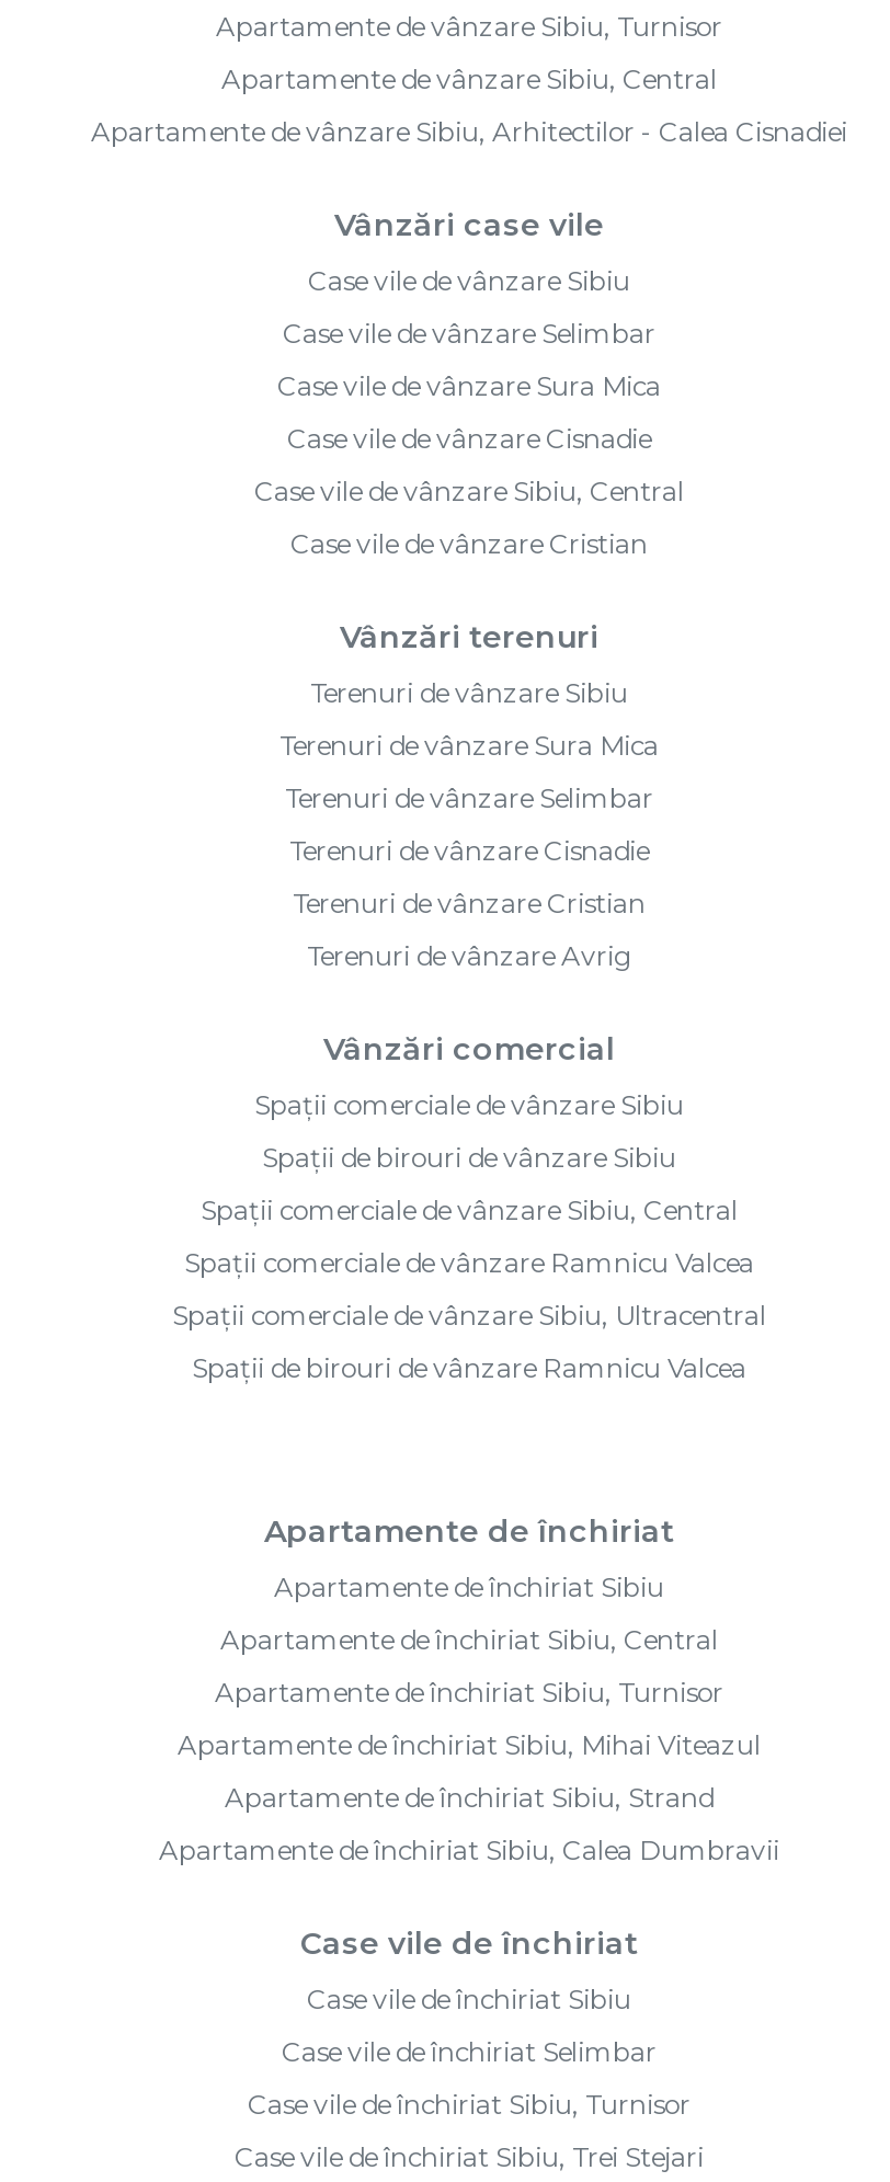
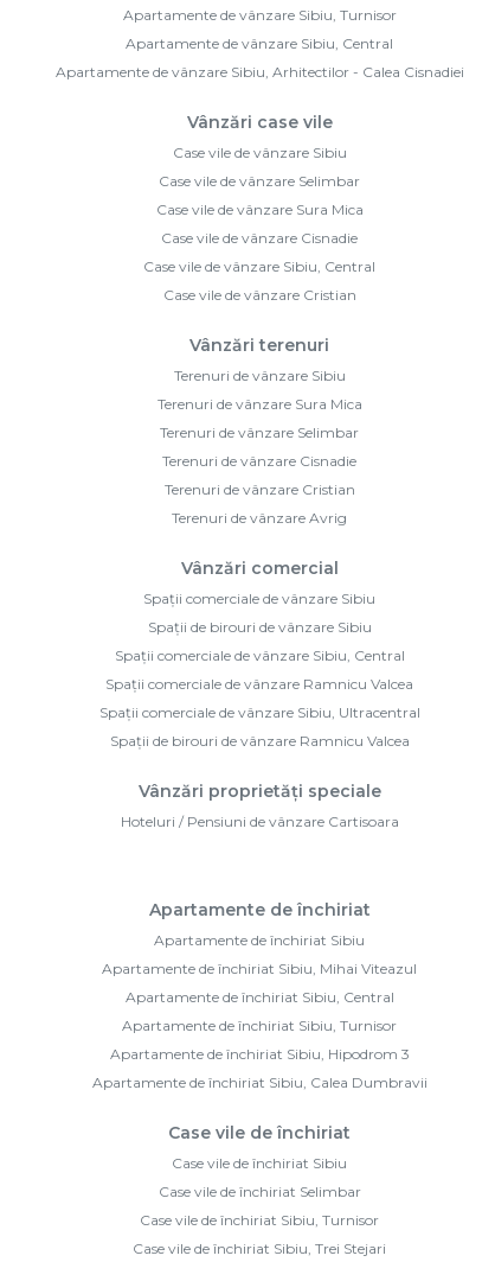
none -> [120,780,398,830] Vânzări proprietăți speciale | Hoteluri / Pensiuni de vânzare Cartisoara
moved [215,1623,723,1708] -> [122,988,397,1034]: Apartamente de închiriat Sibiu, Central | Apartamente de închiriat Sibiu, Turnisor
moved [178,1728,761,1761] -> [102,959,417,977]: Apartamente de închiriat Sibiu, Mihai Viteazul
[225,1781,714,1814] Apartamente de închiriat Sibiu, Strand -> [110,1045,409,1063] Apartamente de închiriat Sibiu, Hipodrom 3

